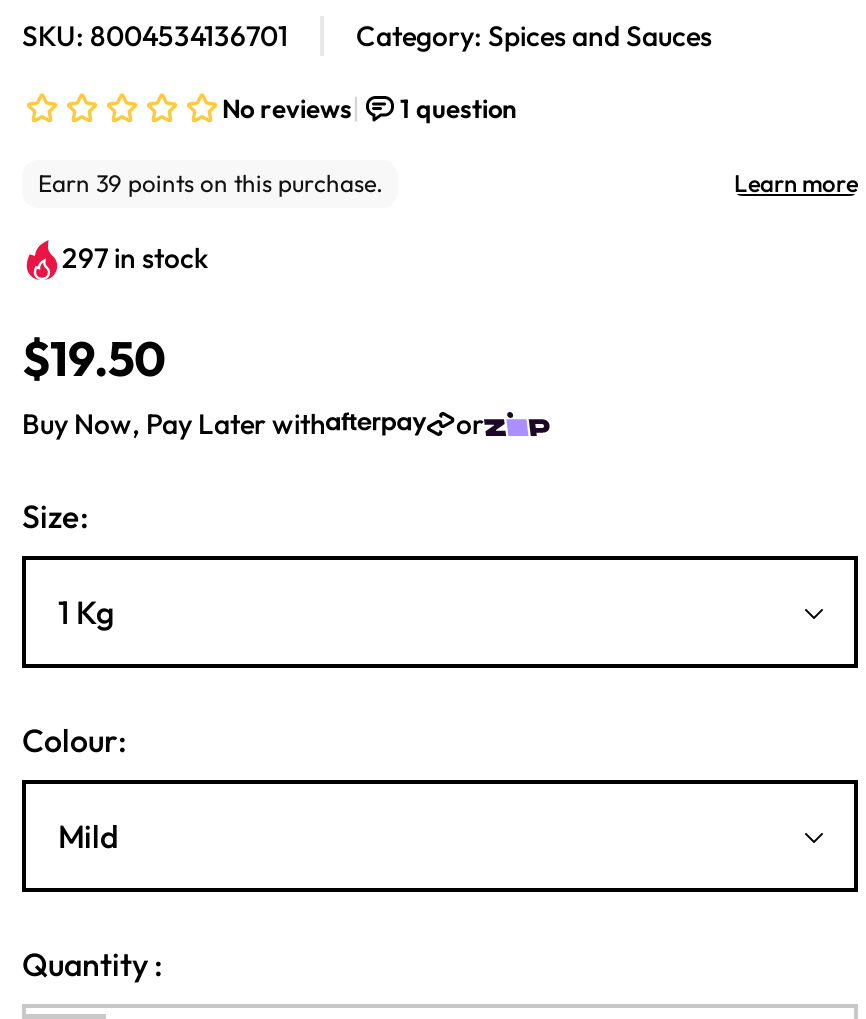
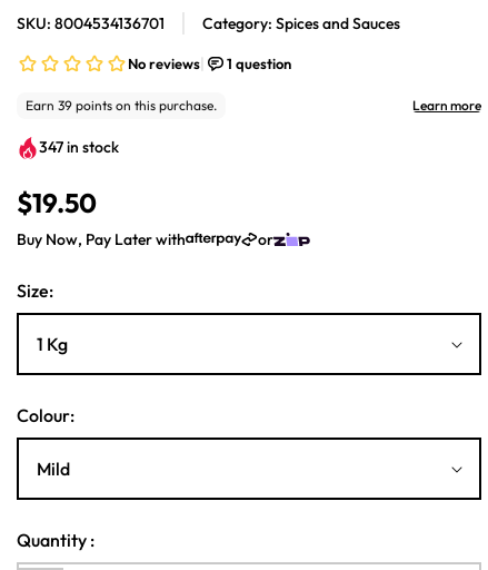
[62,240,208,276] 297 in stock -> [39,137,119,157] 347 in stock

